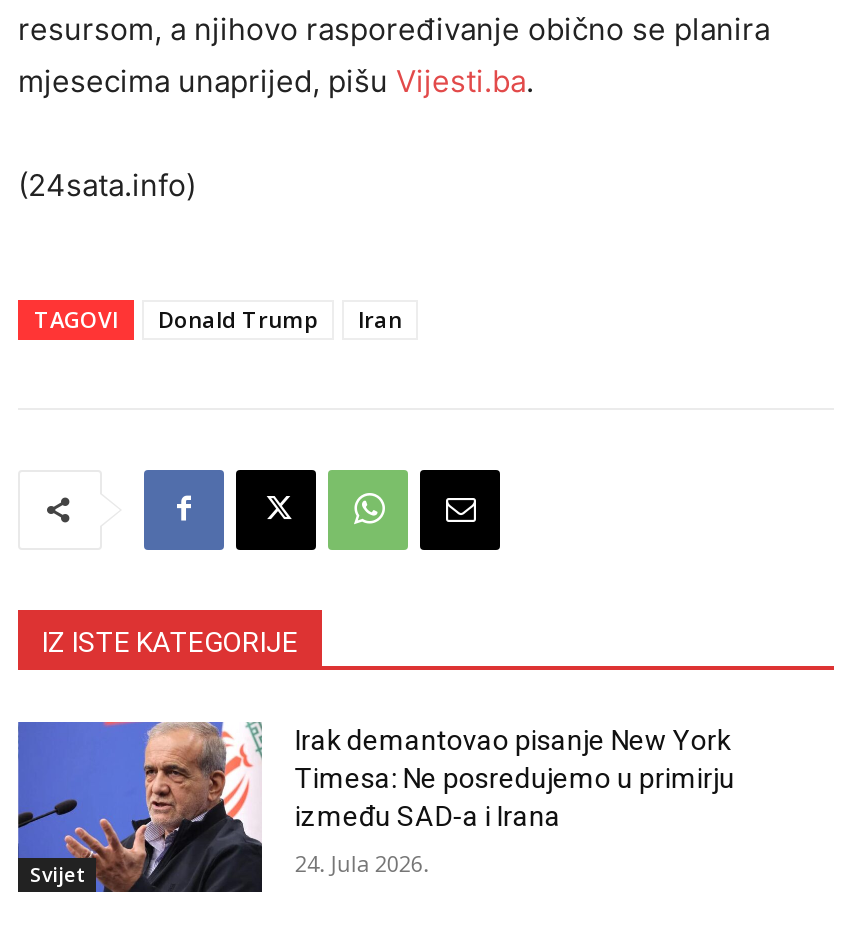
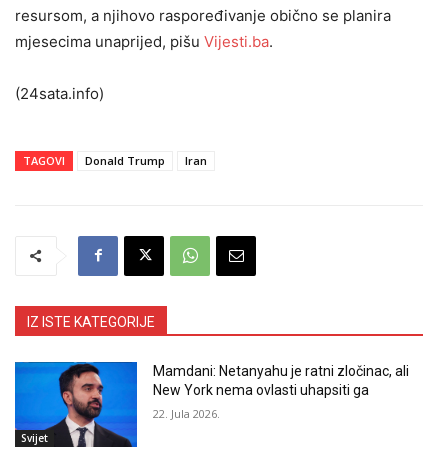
[16,720,735,894] [image] | Irak demantovao pisanje New York | Timesa: Ne posredujemo u primirju | između SAD-a i Irana -> [14,361,409,448] [image] | Mamdani: Netanyahu je ratni zločinac, ali | New York nema ovlasti uhapsiti ga
[295,847,429,877] 24. Jula 2026. -> [153,406,220,421] 22. Jula 2026.

